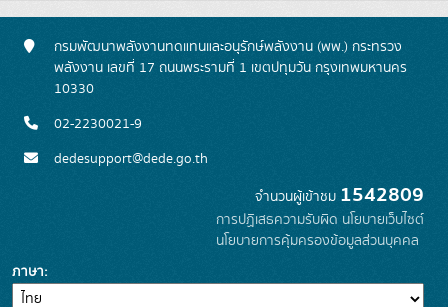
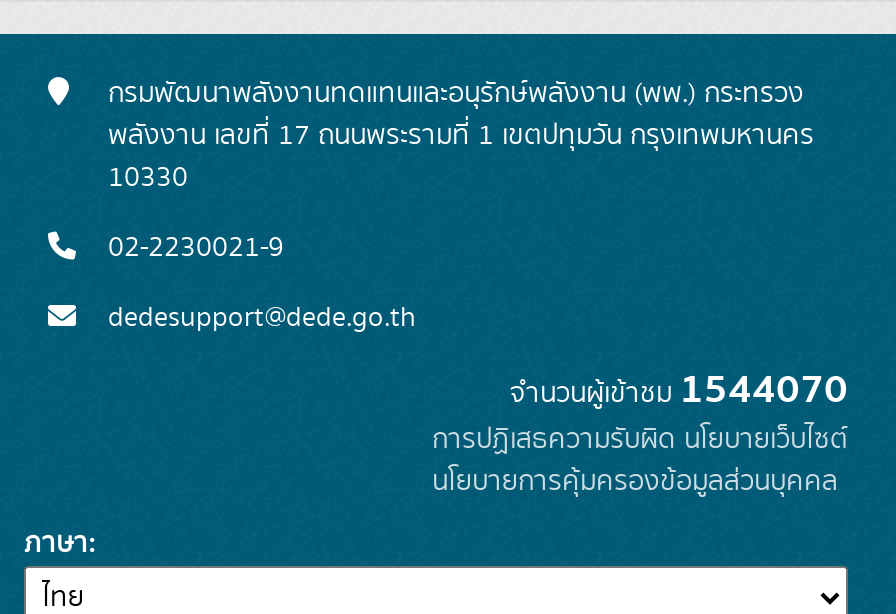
[255,179,424,211] จำนวนผู้เข้าชม1542809 -> [510,358,848,422] จำนวนผู้เข้าชม1544070

